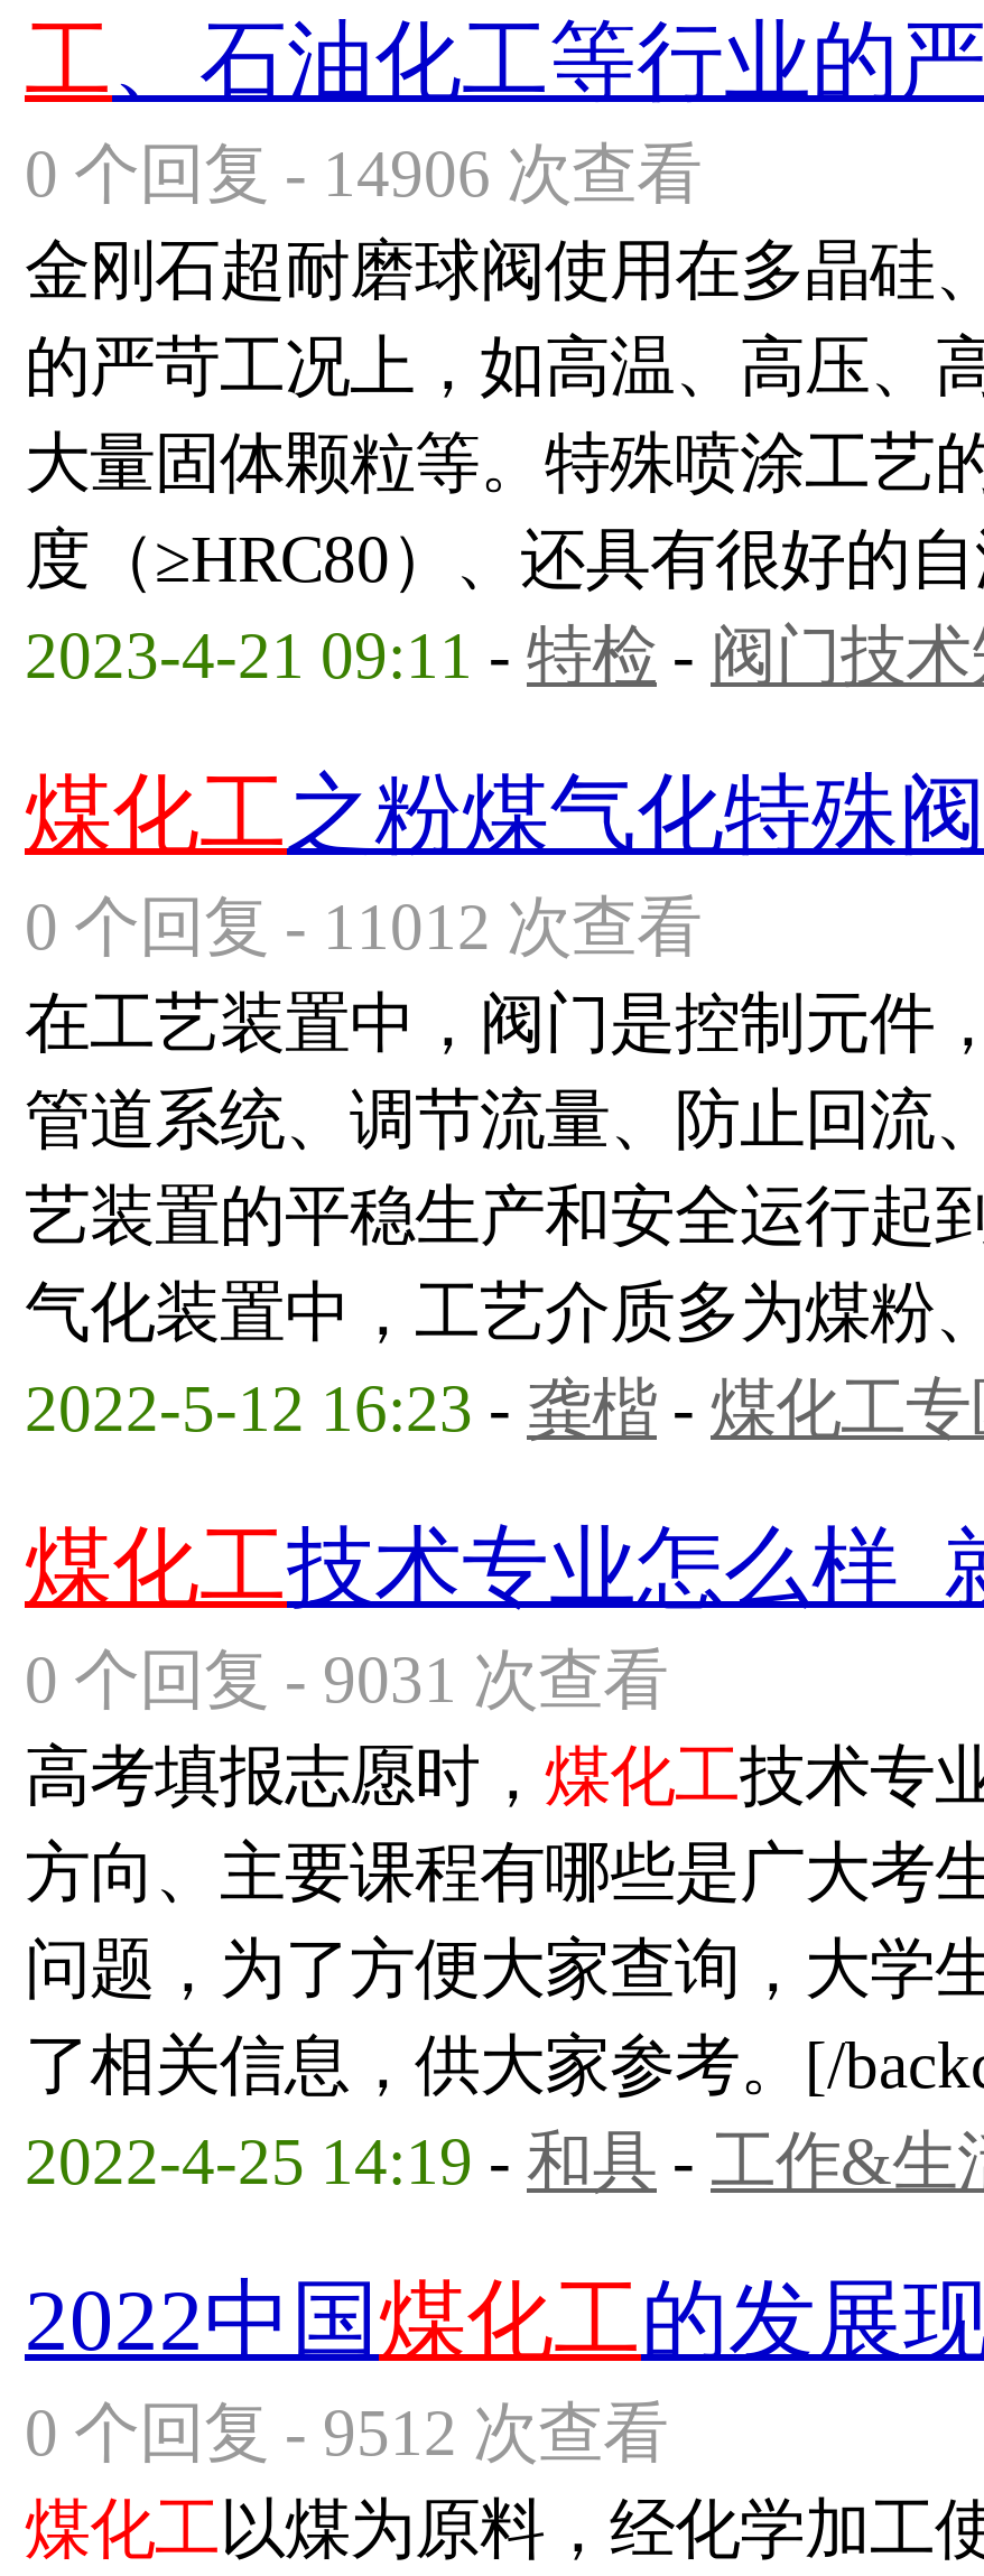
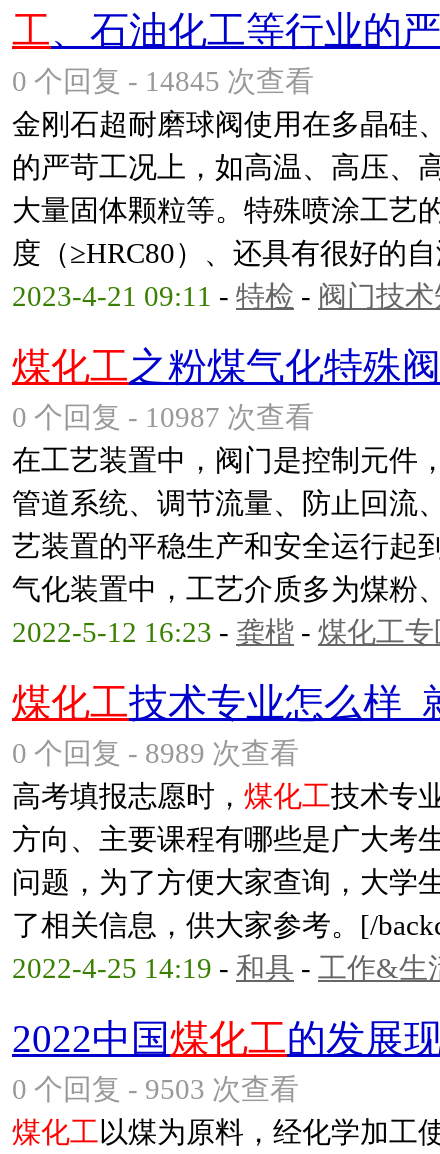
[25,138,702,210] 0 个回复 - 14906 次查看 -> [12,65,314,97] 0 个回复 - 14845 次查看
[25,891,702,962] 0 个回复 - 11012 次查看 -> [12,401,314,433] 0 个回复 - 10987 次查看
[25,1644,668,1715] 0 个回复 - 9031 次查看 -> [12,737,299,769] 0 个回复 - 8989 次查看
[25,2397,668,2468] 0 个回复 - 9512 次查看 -> [12,1073,299,1105] 0 个回复 - 9503 次查看

